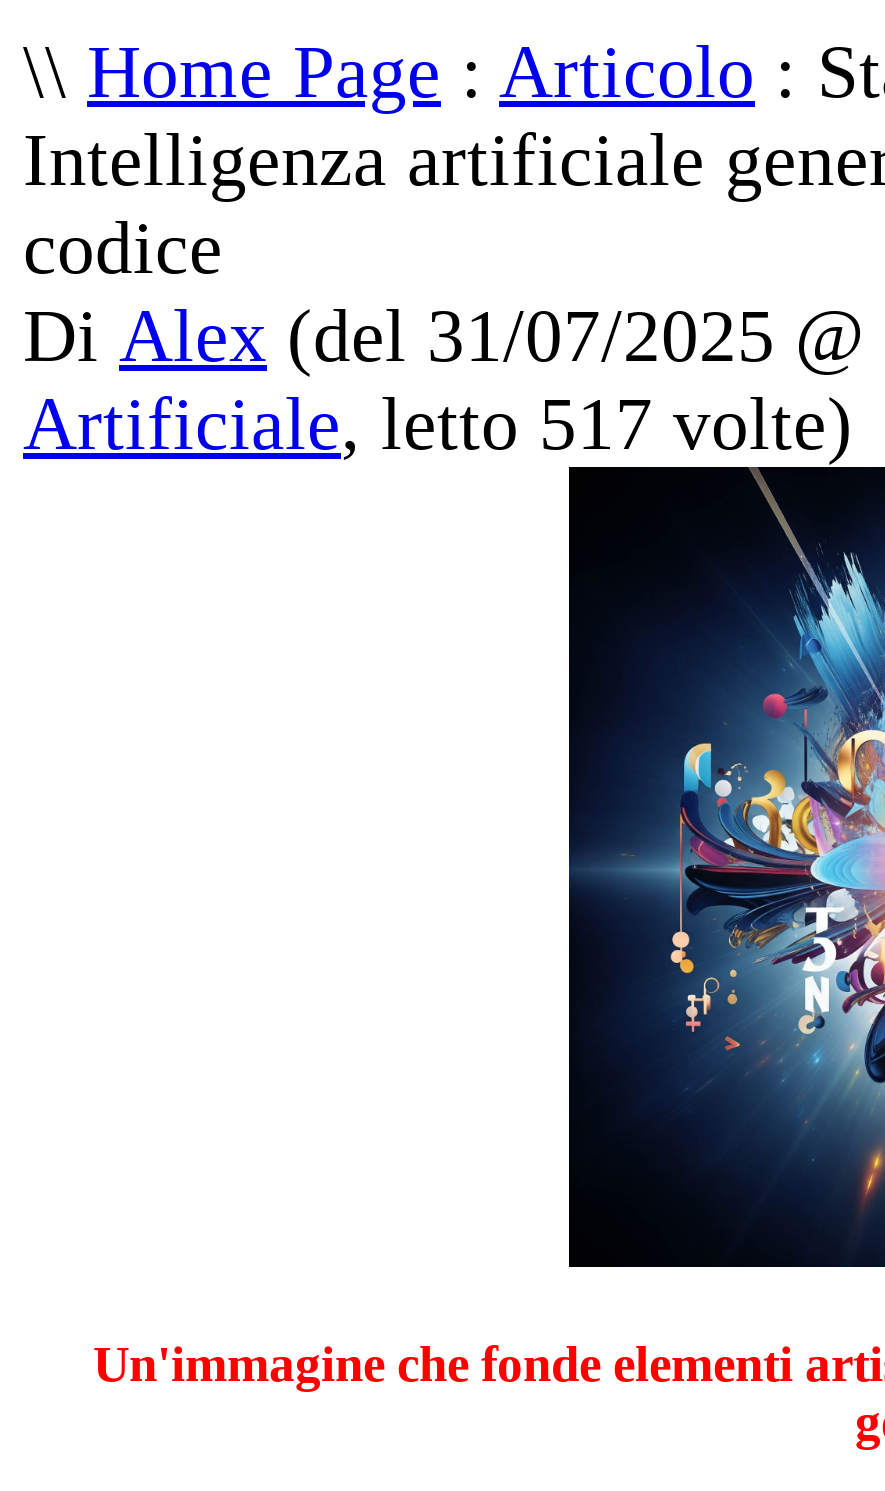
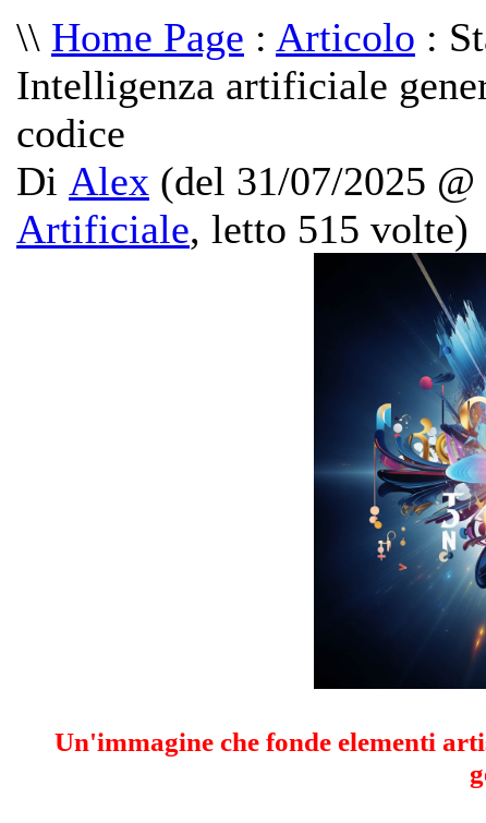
[23,381,853,465] Artificiale, letto 517 volte) -> [16,206,469,252] Artificiale, letto 515 volte)

